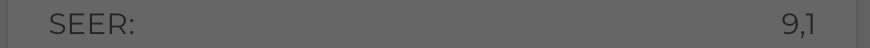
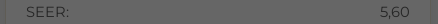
[782,6,816,42] 9,1 -> [380,3,410,21] 5,60

